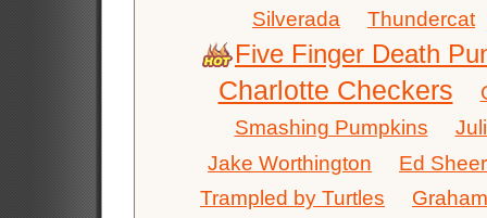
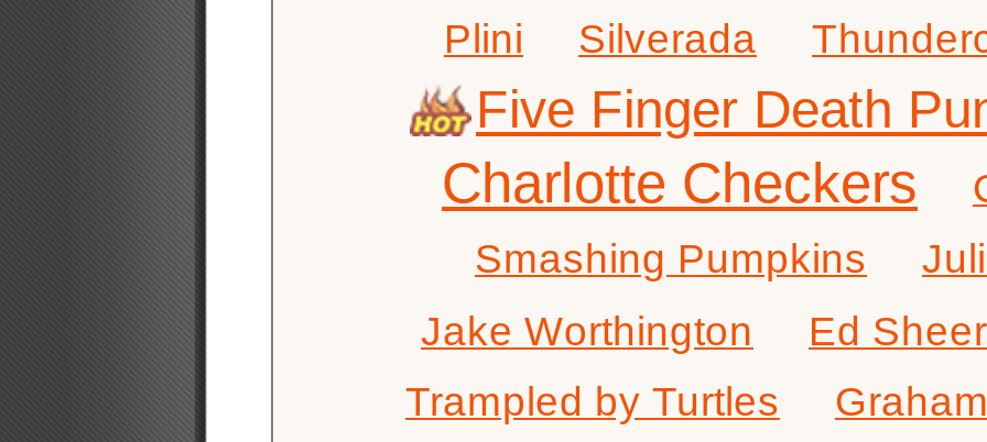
none -> [444,15,523,62] Plini

